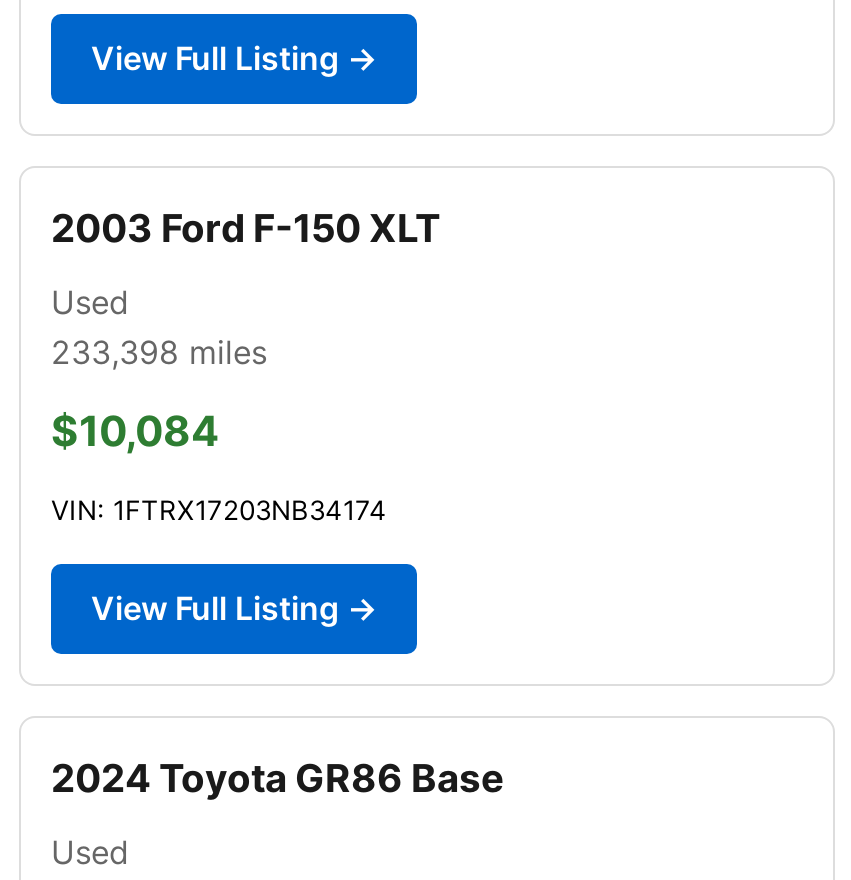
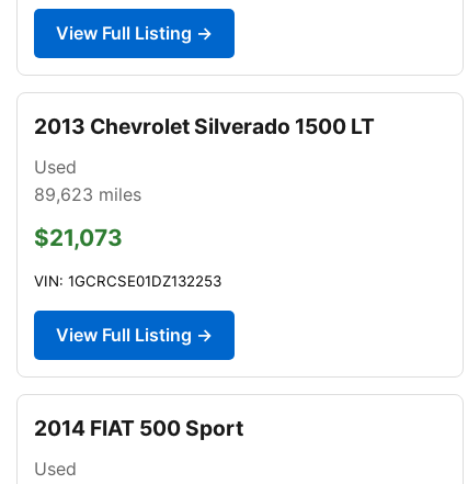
[51,204,441,252] 2003 Ford F-150 XLT -> [34,113,375,139] 2013 Chevrolet Silverado 1500 LT
[51,332,267,372] 233,398 miles -> [34,183,141,205] 89,623 miles
[51,406,219,456] $10,084 -> [34,224,123,251] $21,073
[51,494,387,526] VIN: 1FTRX17203NB34174 -> [34,272,221,290] VIN: 1GCRCSE01DZ132253
[51,754,503,802] 2024 Toyota GR86 Base -> [34,415,243,441] 2014 FIAT 500 Sport

